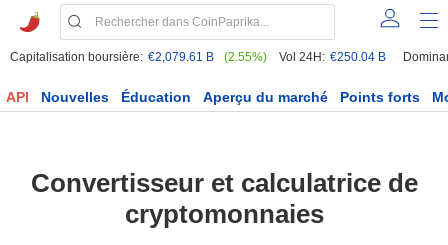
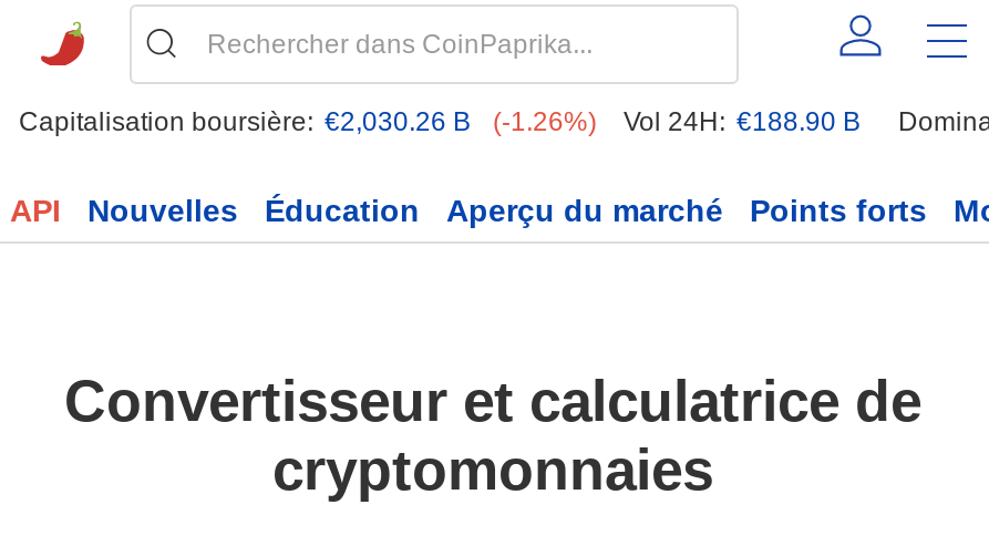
[10,50,214,64] Capitalisation boursière: €2,079.61 B -> [19,106,471,137] Capitalisation boursière: €2,030.26 B
[224,50,267,64] (2.55%) -> [493,106,597,137] (-1.26%)
[279,50,386,64] Vol 24H: €250.04 B -> [624,106,861,137] Vol 24H: €188.90 B

